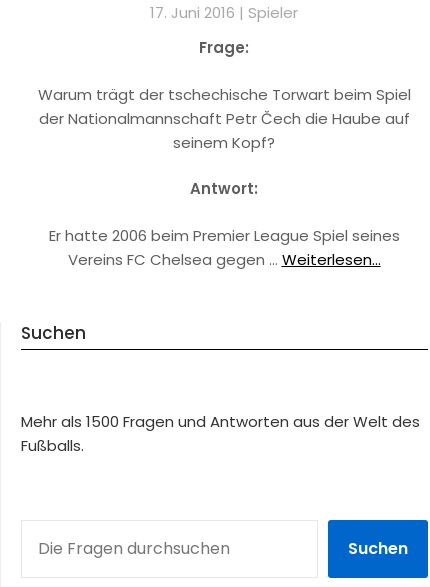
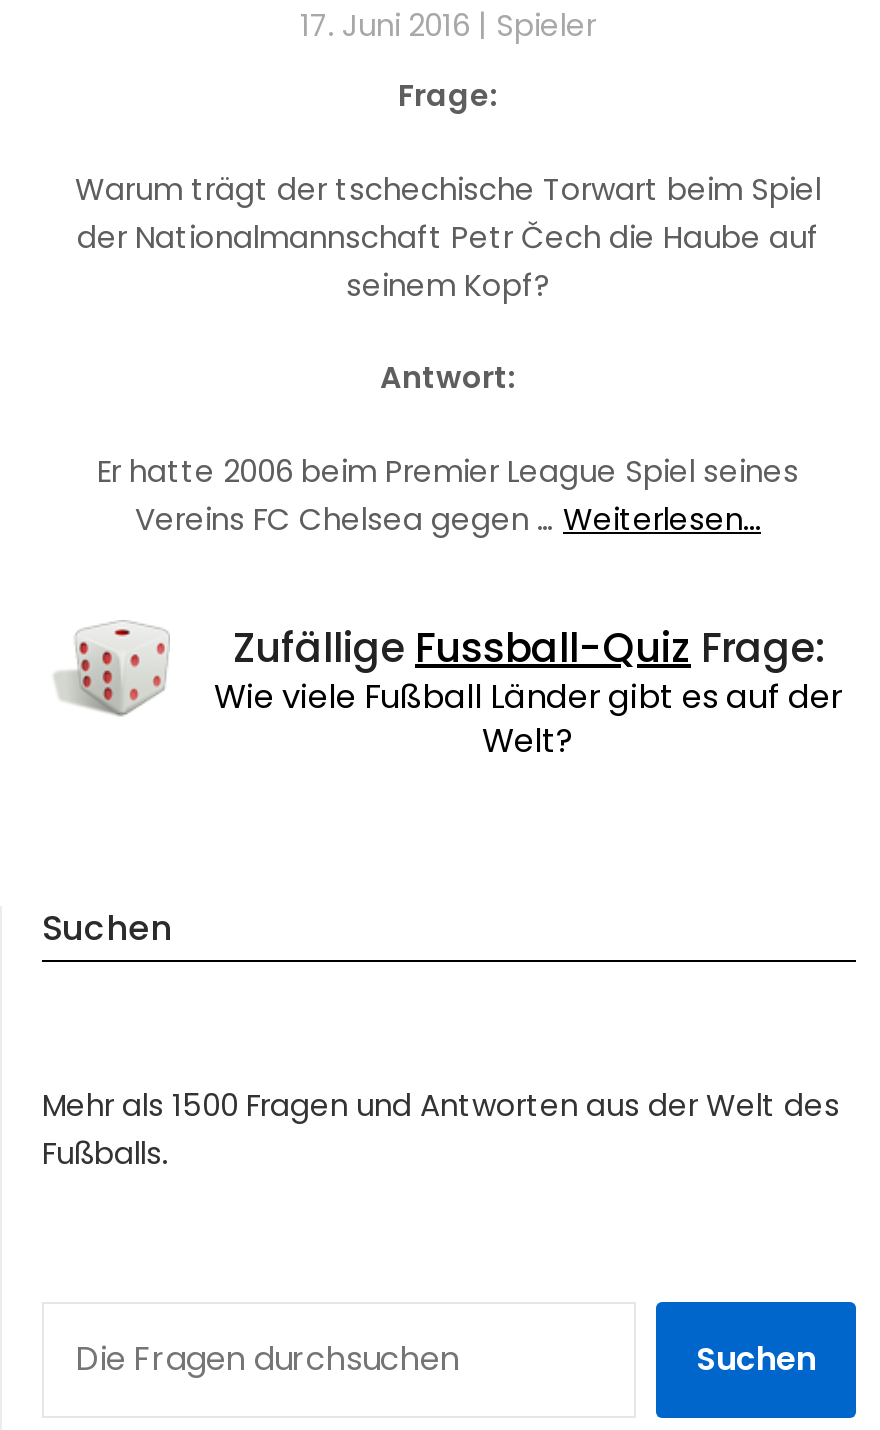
none -> [54,620,842,764] [image] | Zufällige Fussball-Quiz Frage: | Wie viele Fußball Länder gibt es auf der | Welt?

